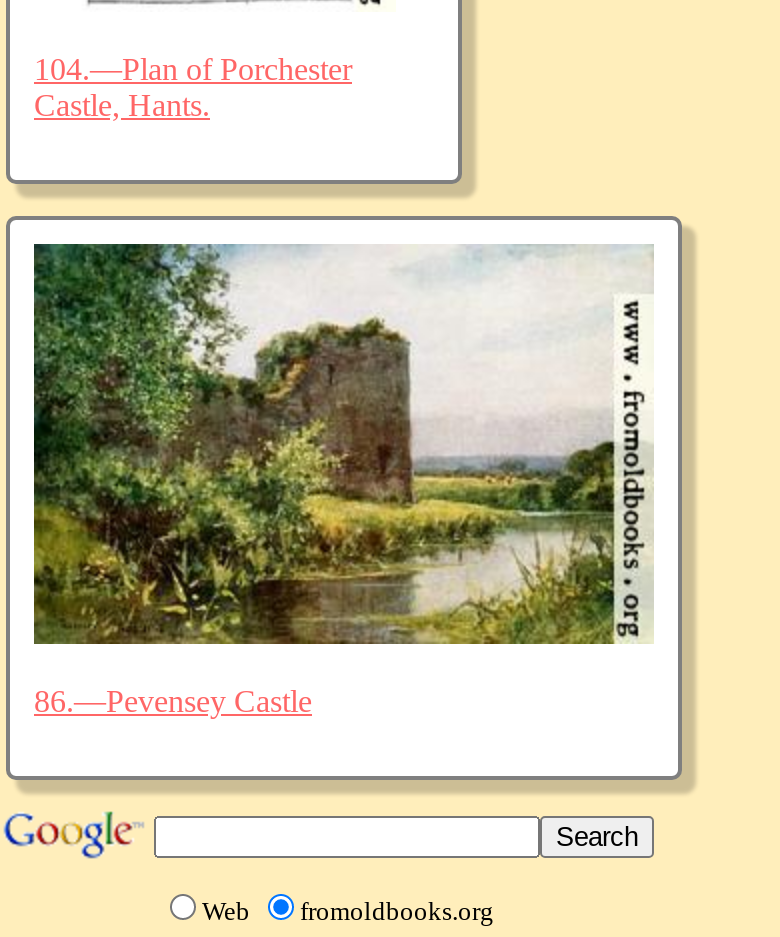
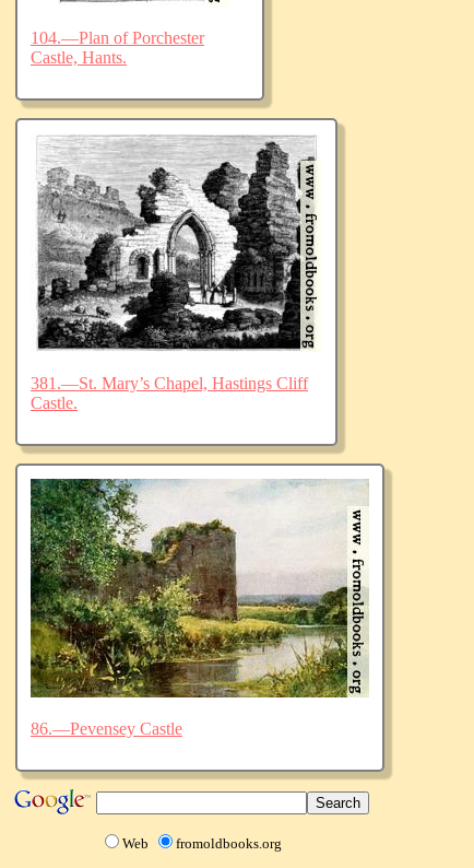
none -> [31,120,345,454] [image] | 381.—St. Mary’s Chapel, Hastings Cliff | Castle.

